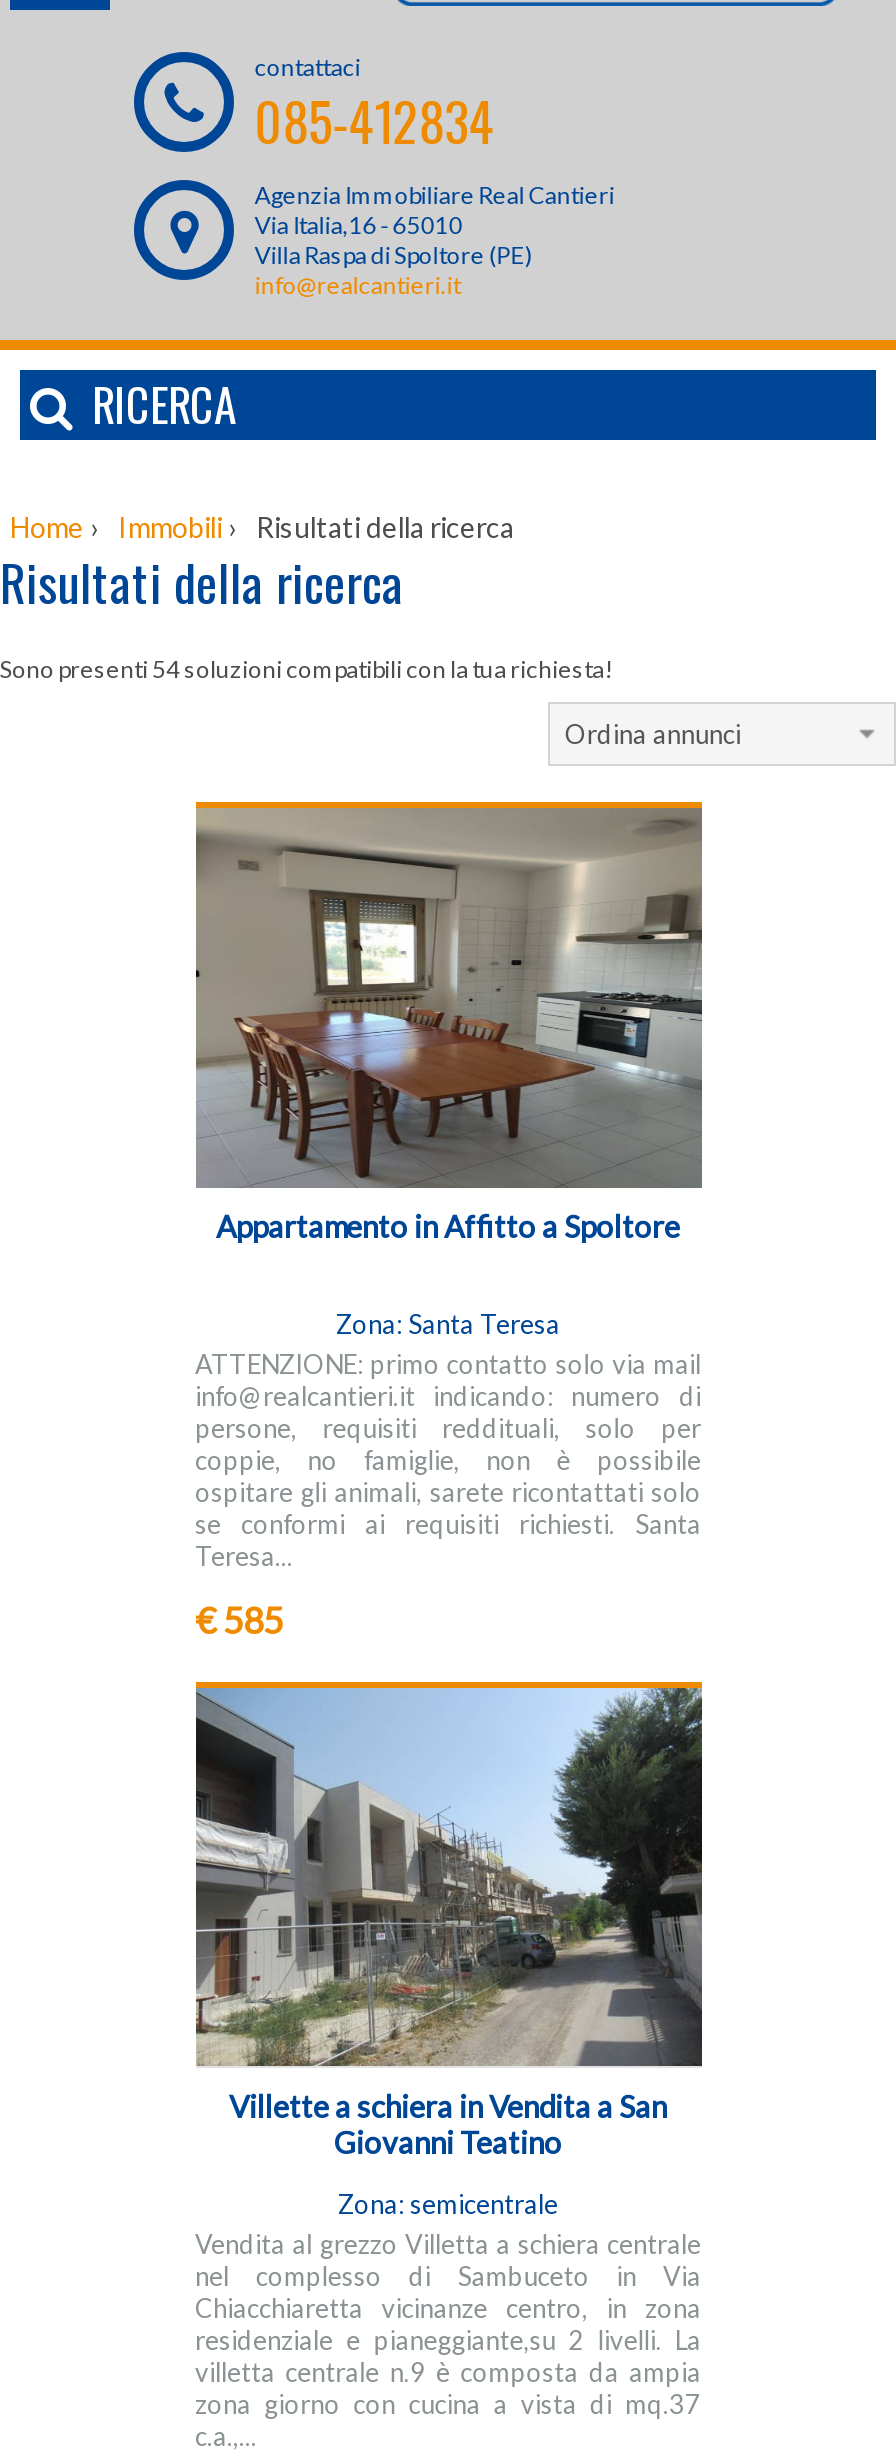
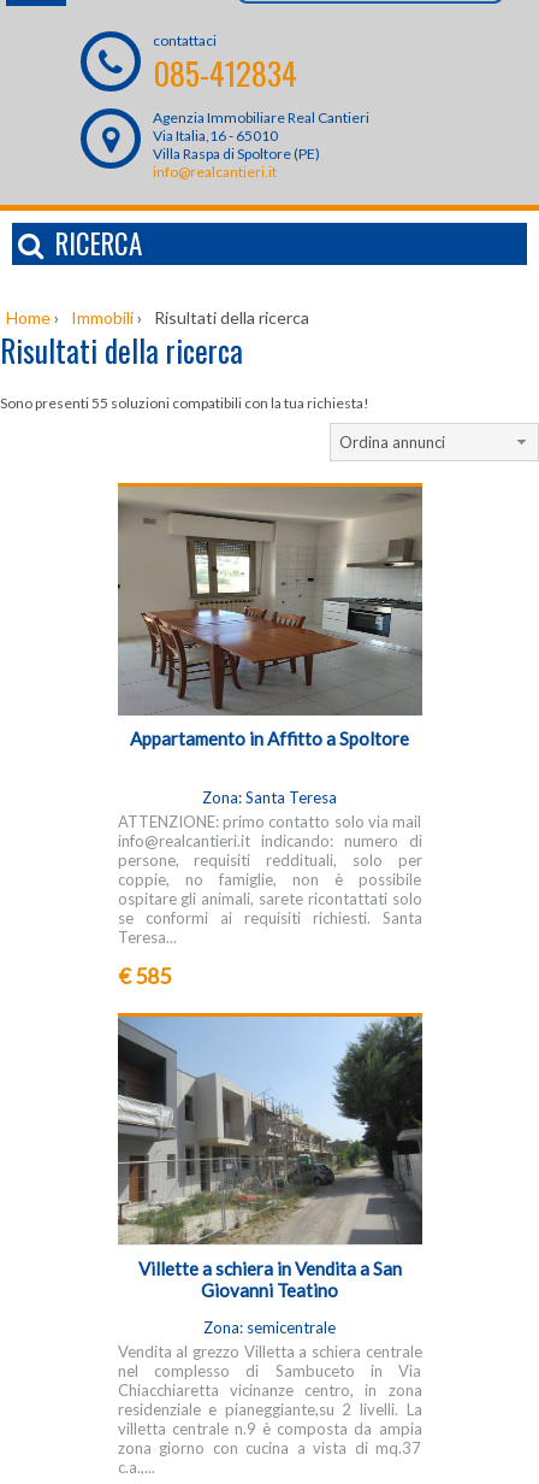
[0,653,614,683] Sono presenti 54 soluzioni compatibili con la tua richiesta! -> [0,393,369,411] Sono presenti 55 soluzioni compatibili con la tua richiesta!

